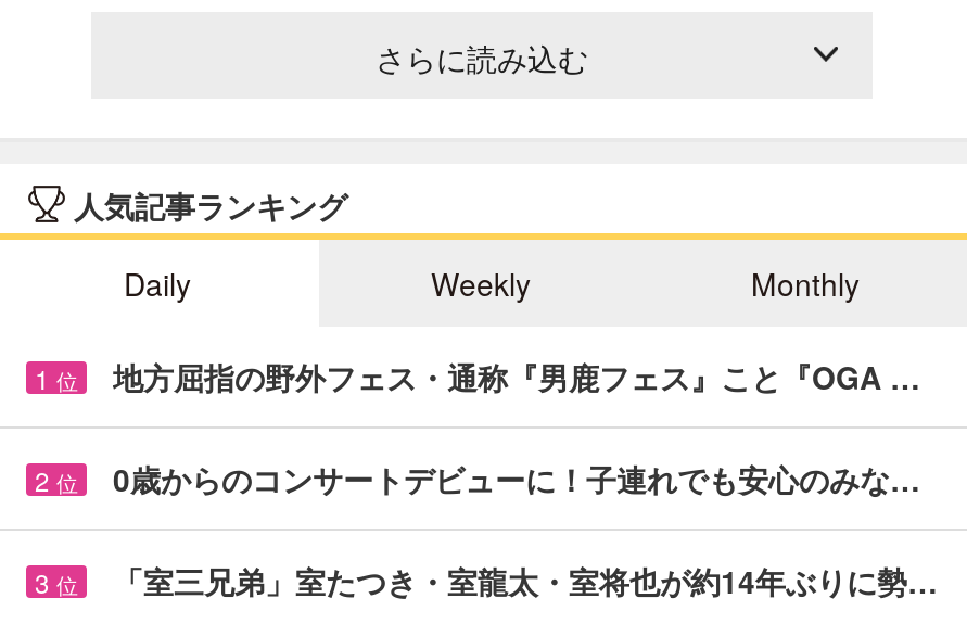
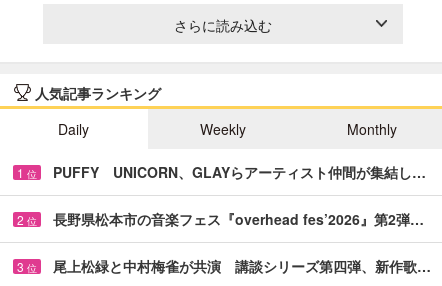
[113,354,920,398] 地方屈指の野外フェス・通称『男鹿フェス』こと『OGA … -> [53,162,426,182] PUFFY UNICORN、GLAYらアーティスト仲間が集結し…
[113,456,920,500] 0歳からのコンサートデビューに！子連れでも安心のみな… -> [53,209,424,229] 長野県松本市の音楽フェス『overhead fes’2026』第2弾…
[113,558,938,602] 「室三兄弟」室たつき・室龍太・室将也が約14年ぶりに勢… -> [53,256,431,276] 尾上松緑と中村梅雀が共演 講談シリーズ第四弾、新作歌…

